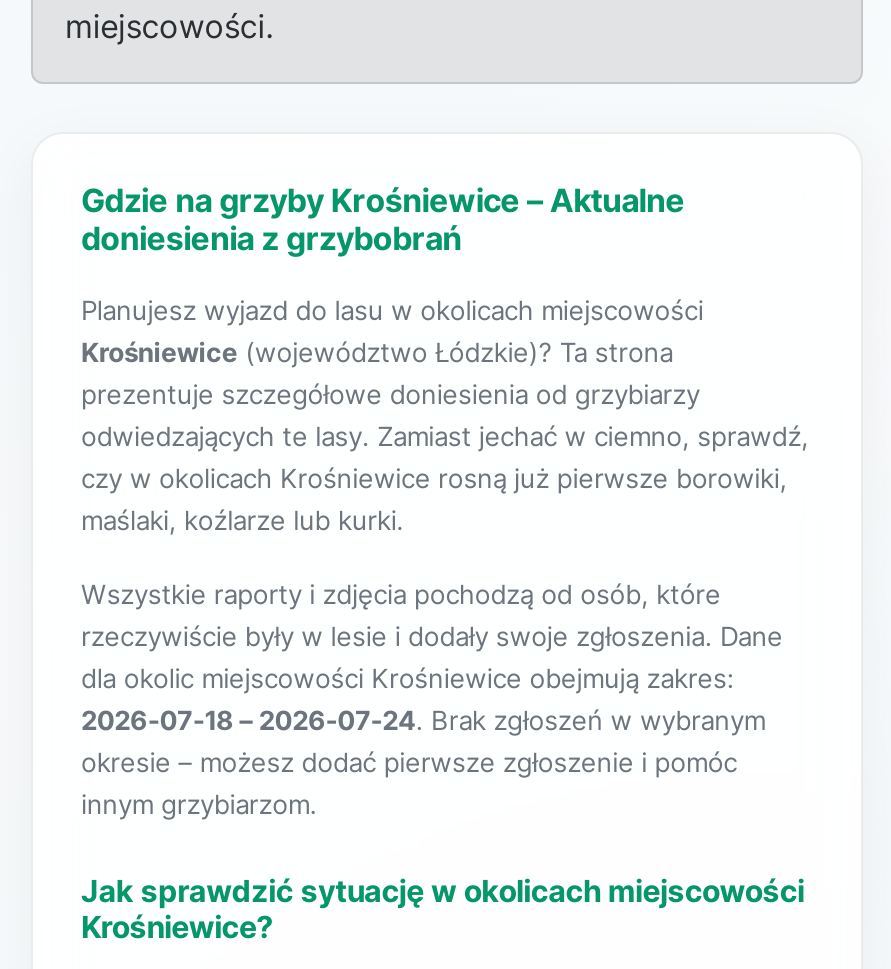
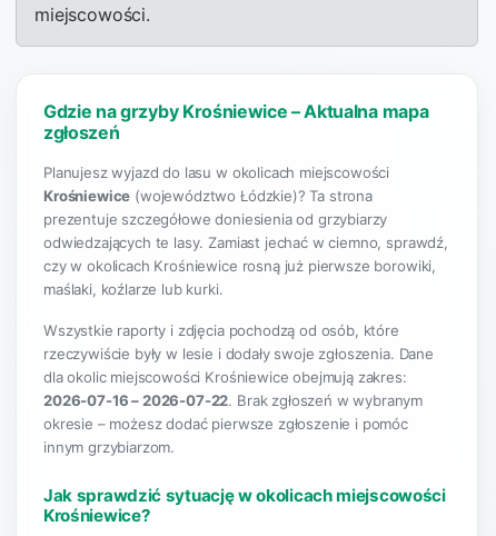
[81,180,685,258] Gdzie na grzyby Krośniewice – Aktualne | doniesienia z grzybobrań -> [43,100,428,143] Gdzie na grzyby Krośniewice – Aktualna mapa | zgłoszeń
[81,704,765,736] 2026-07-18 – 2026-07-24. Brak zgłoszeń w wybranym -> [43,391,423,409] 2026-07-16 – 2026-07-22. Brak zgłoszeń w wybranym

